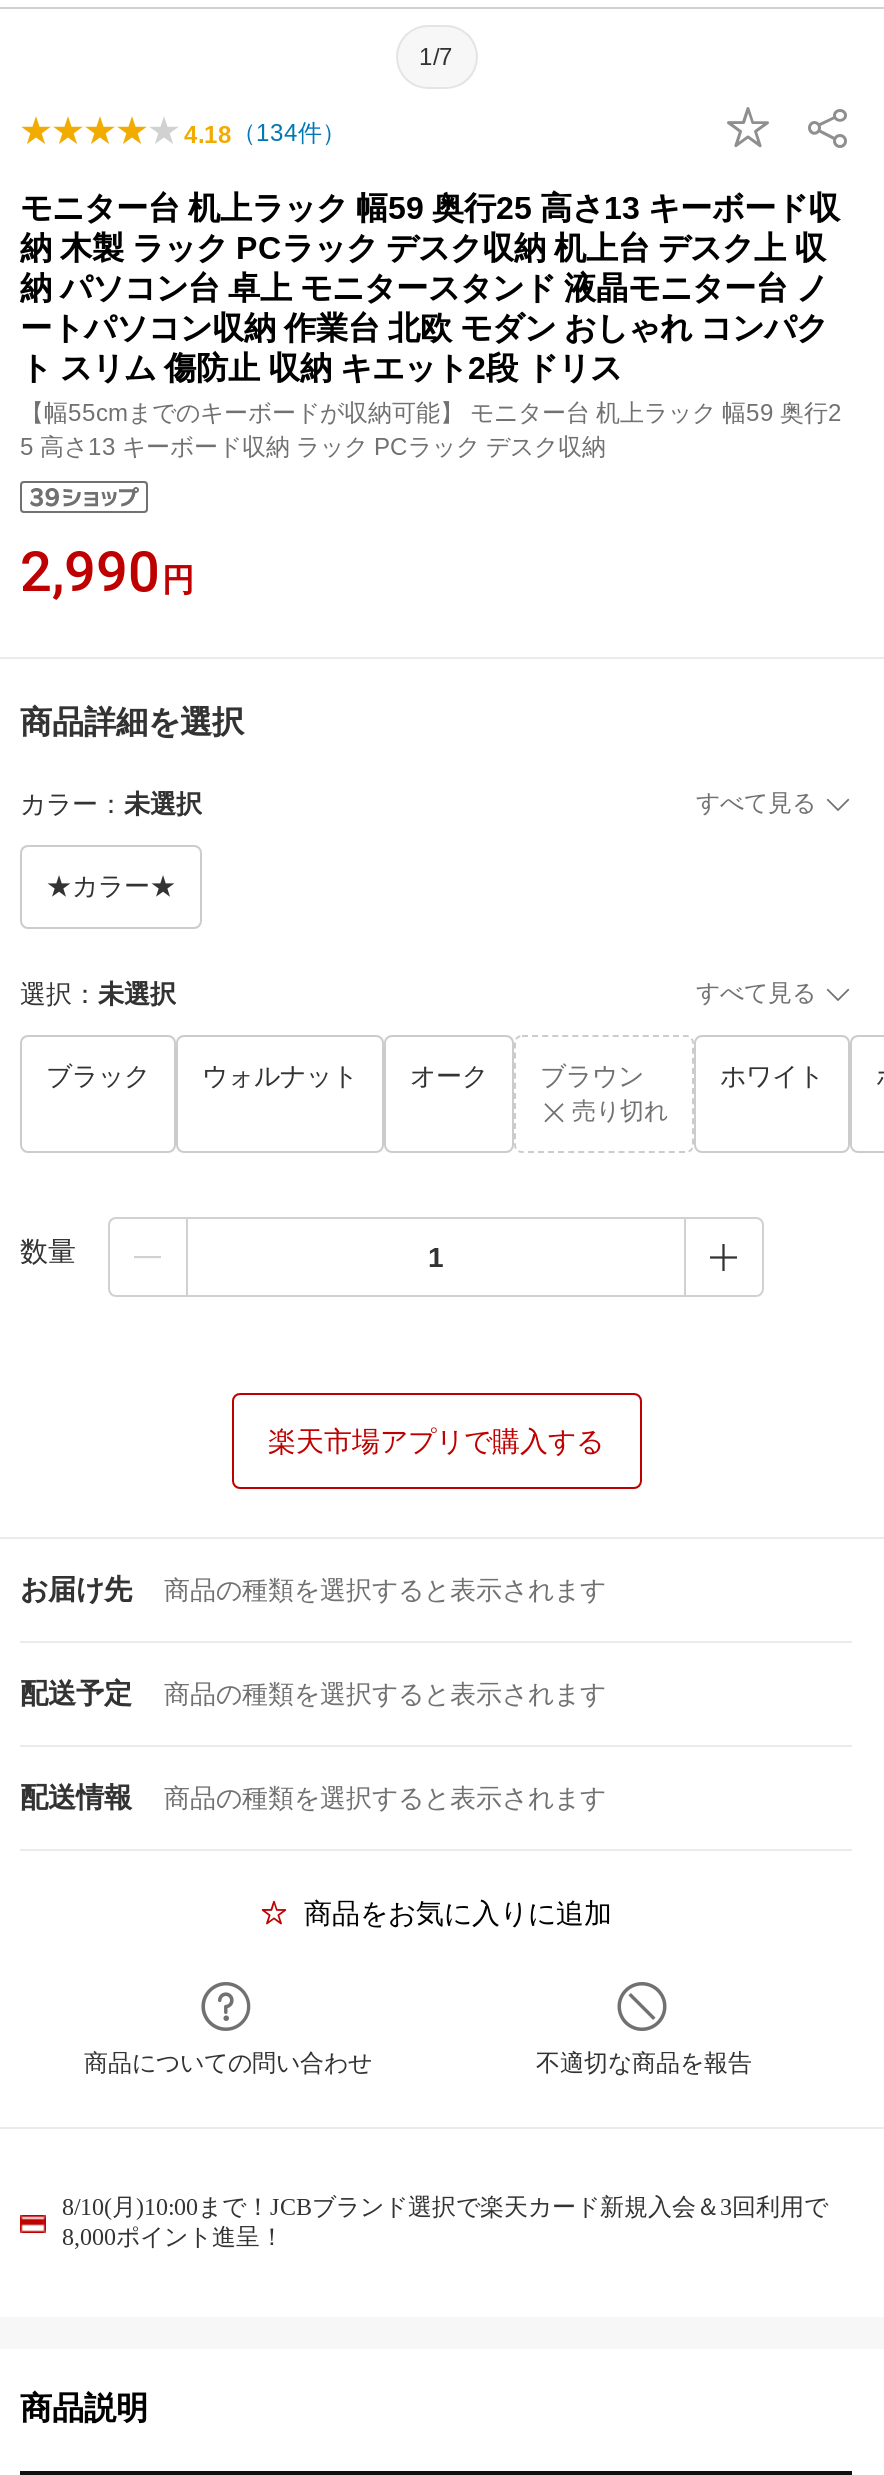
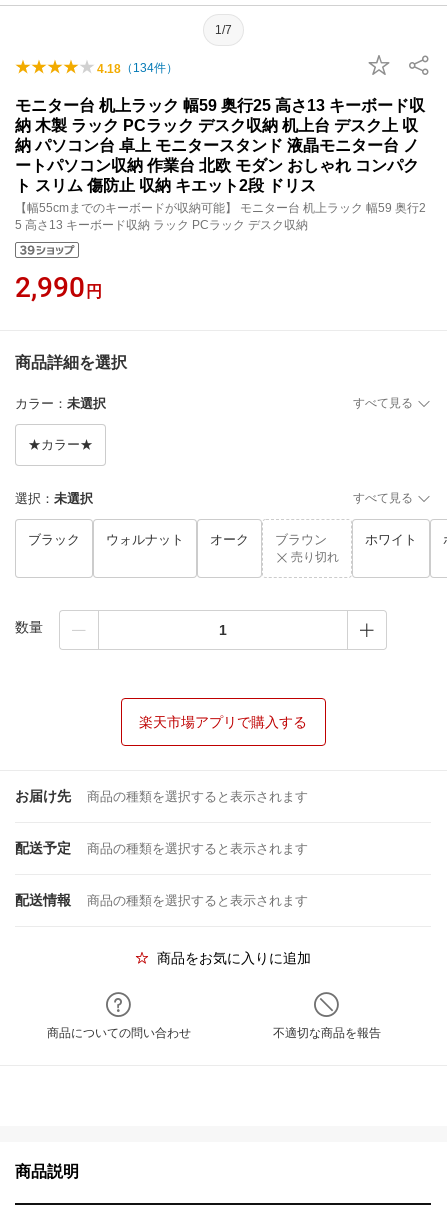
[62,2193,828,2251] 8/10(月)10:00まで！JCBブランド選択で楽天カード新規入会＆3回利用で | 8,000ポイント進呈！ -> none

